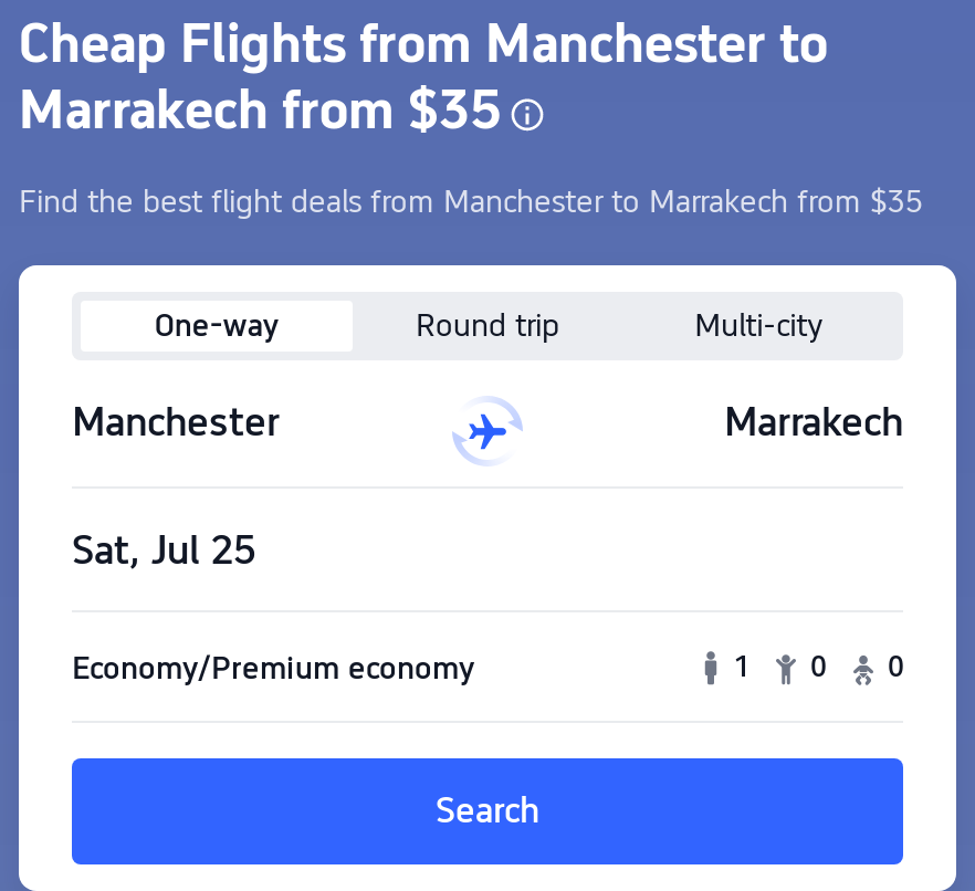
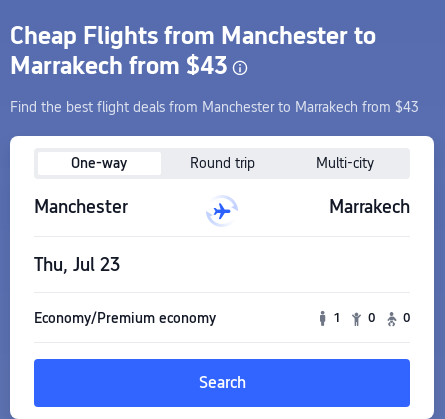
[19,77,501,141] Marrakech from $35 -> [10,51,228,80] Marrakech from $43
[19,184,923,219] Find the best flight deals from Manchester to Marrakech from $35 -> [10,99,419,115] Find the best flight deals from Manchester to Marrakech from $43
[72,526,255,573] Sat, Jul 25 -> [34,254,120,275] Thu, Jul 23

